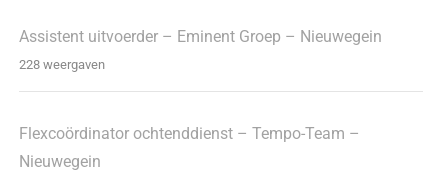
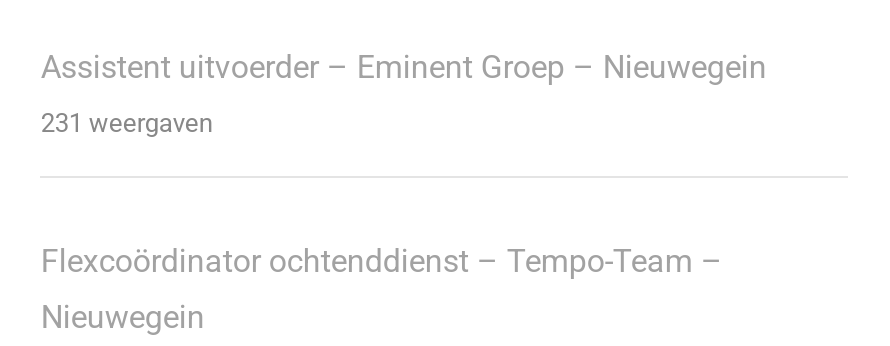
[19,57,105,72] 228 weergaven -> [41,108,213,138] 231 weergaven

